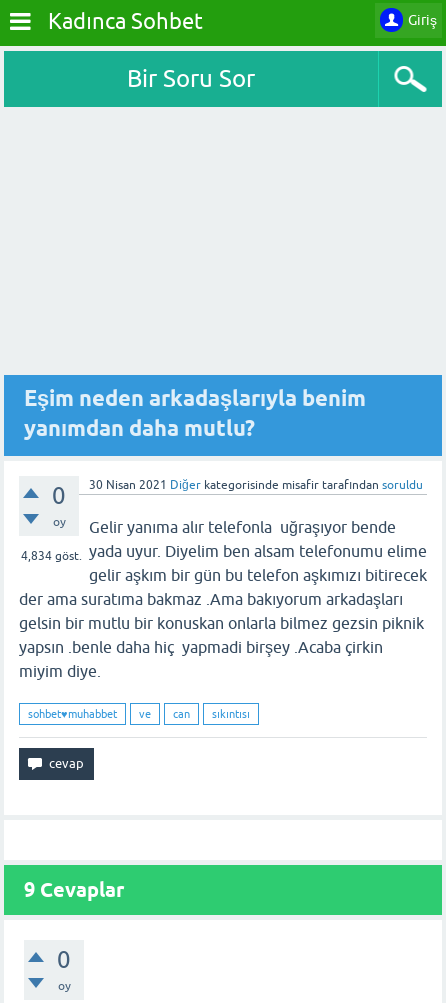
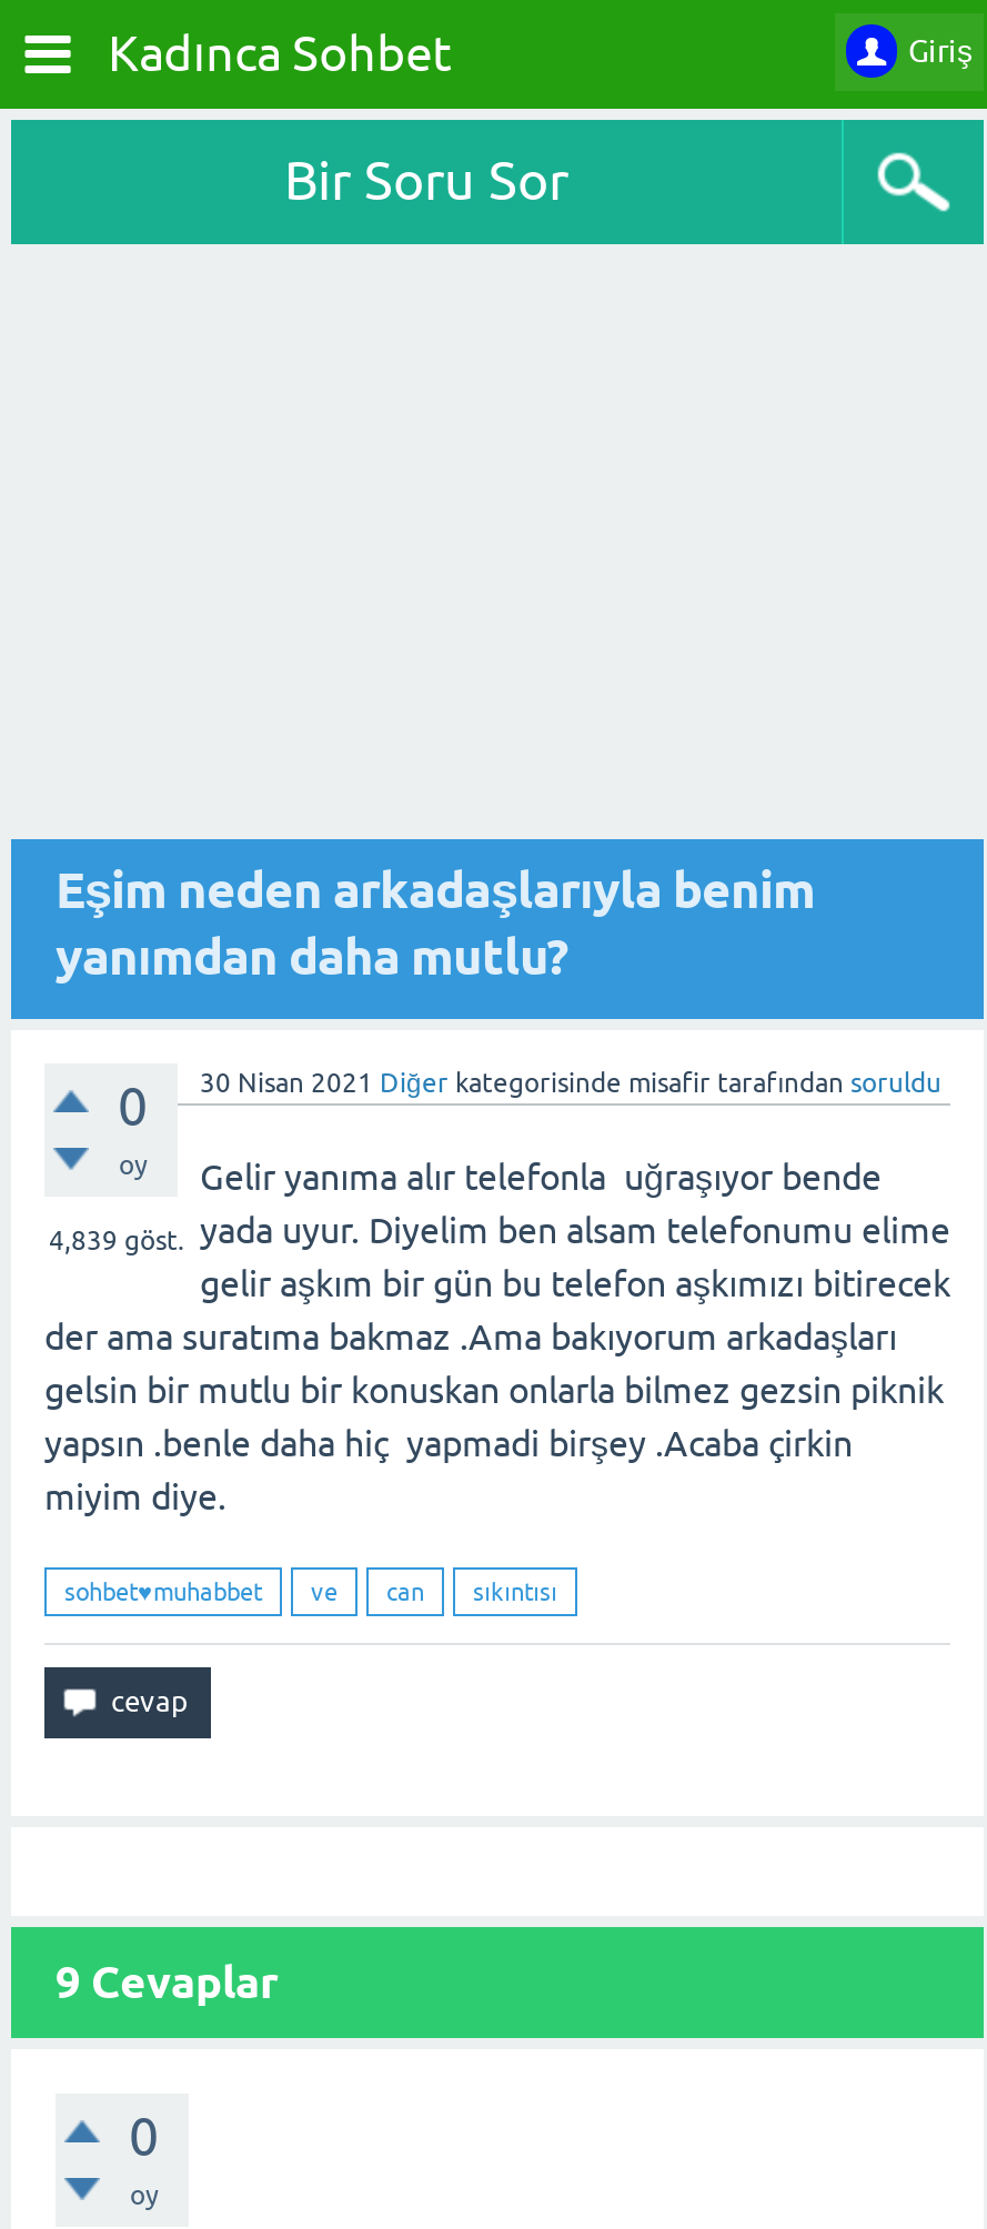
[21,542,427,563] 4,834 göst. yada uyur. Diyelim ben alsam telefonumu elime -> [49,1210,950,1257] 4,839 göst. yada uyur. Diyelim ben alsam telefonumu elime

